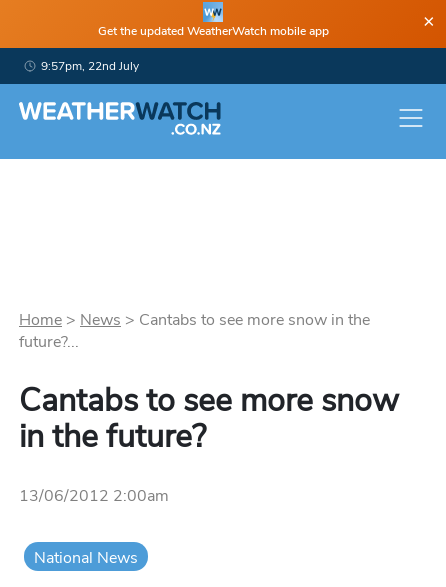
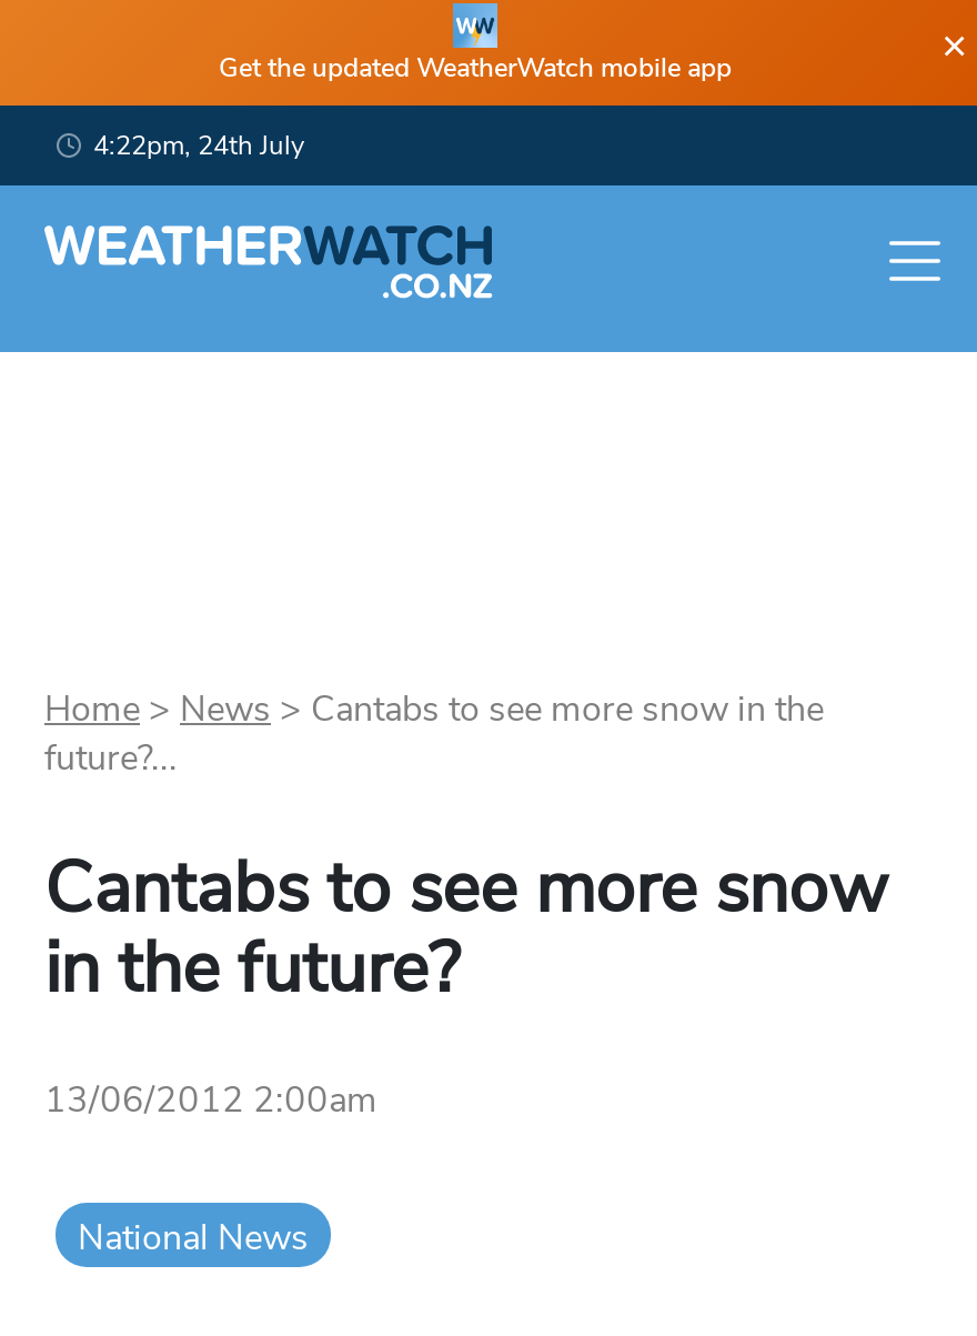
[41,58,139,74] 9:57pm, 22nd July -> [93,128,304,163] 4:22pm, 24th July

